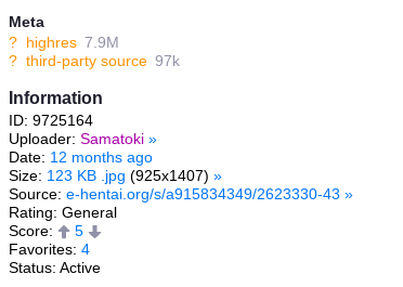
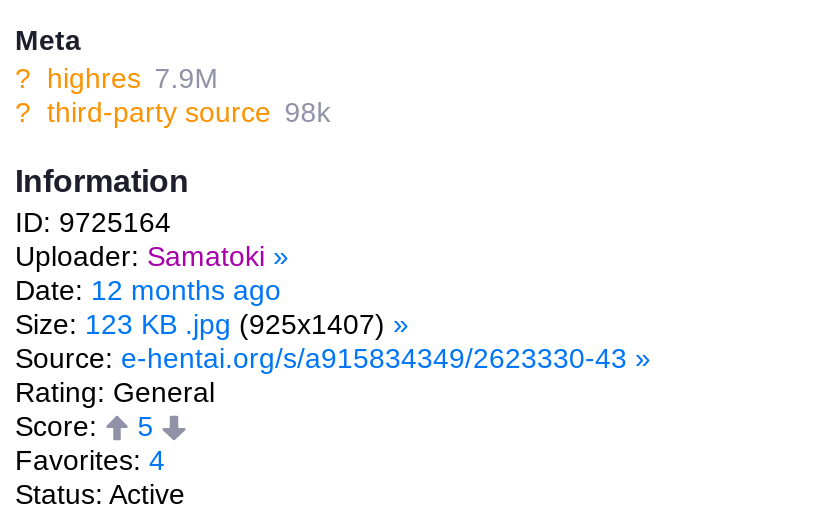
[9,51,180,69] ? third-party source 97k -> [15,95,331,127] ? third-party source 98k

